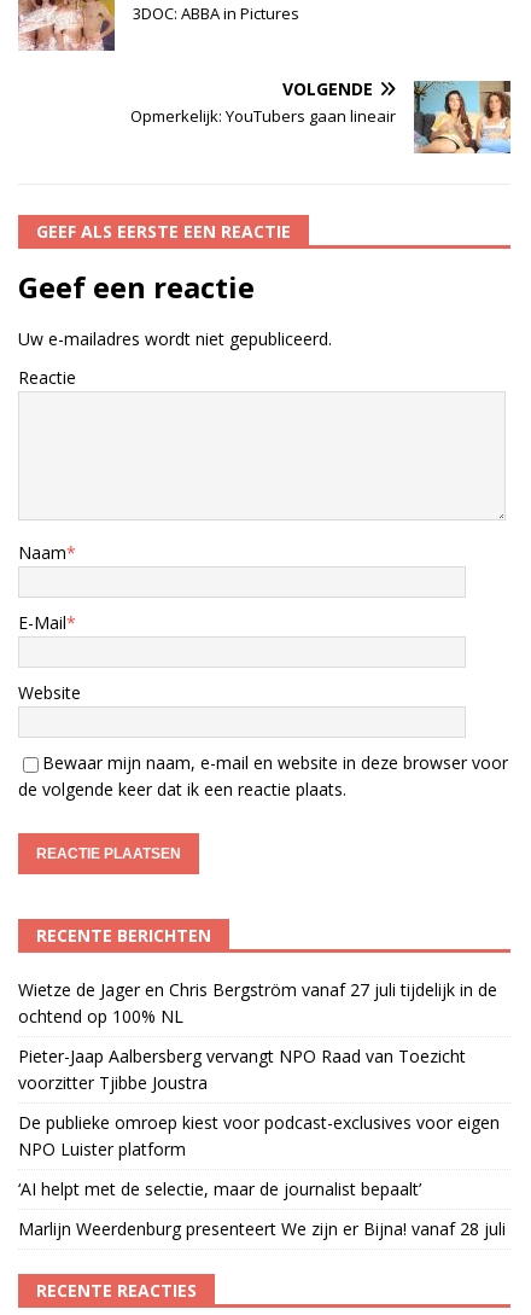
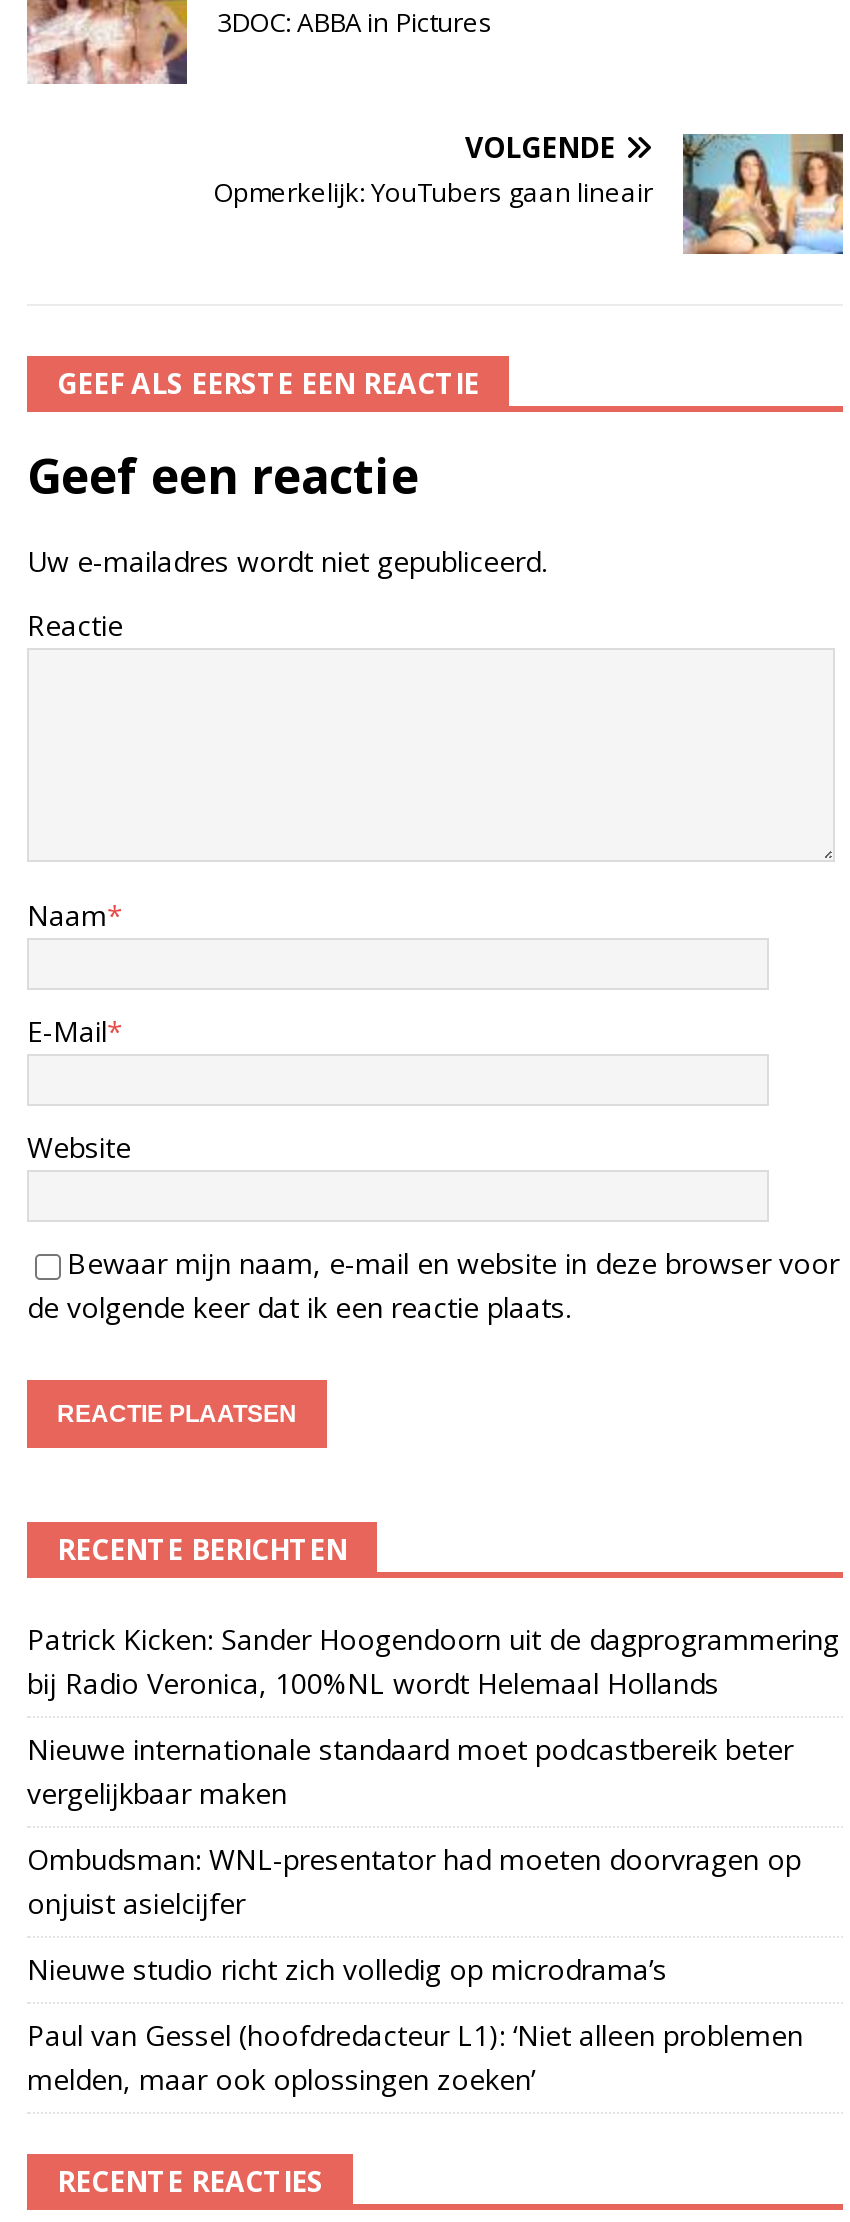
[18,978,497,1028] Wietze de Jager en Chris Bergström vanaf 27 juli tijdelijk in de | ochtend op 100% NL -> [27,1620,839,1702] Patrick Kicken: Sander Hoogendoorn uit de dagprogrammering | bij Radio Veronica, 100%NL wordt Helemaal Hollands
[18,1045,466,1094] Pieter-Jaap Aalbersberg vervangt NPO Raad van Toezicht | voorzitter Tjibbe Joustra -> [27,1730,793,1812] Nieuwe internationale standaard moet podcastbereik beter | vergelijkbaar maken
[18,1111,500,1160] De publieke omroep kiest voor podcast-exclusives voor eigen | NPO Luister platform -> [27,1840,801,1922] Ombudsman: WNL-presentator had moeten doorvragen op | onjuist asielcijfer
[18,1177,421,1200] ‘AI helpt met de selectie, maar de journalist bepaalt’ -> [27,1950,667,1988] Nieuwe studio richt zich volledig op microdrama’s
[18,1217,506,1240] Marlijn Weerdenburg presenteert We zijn er Bijna! vanaf 28 juli -> [27,2016,803,2098] Paul van Gessel (hoofdredacteur L1): ‘Niet alleen problemen | melden, maar ook oplossingen zoeken’

